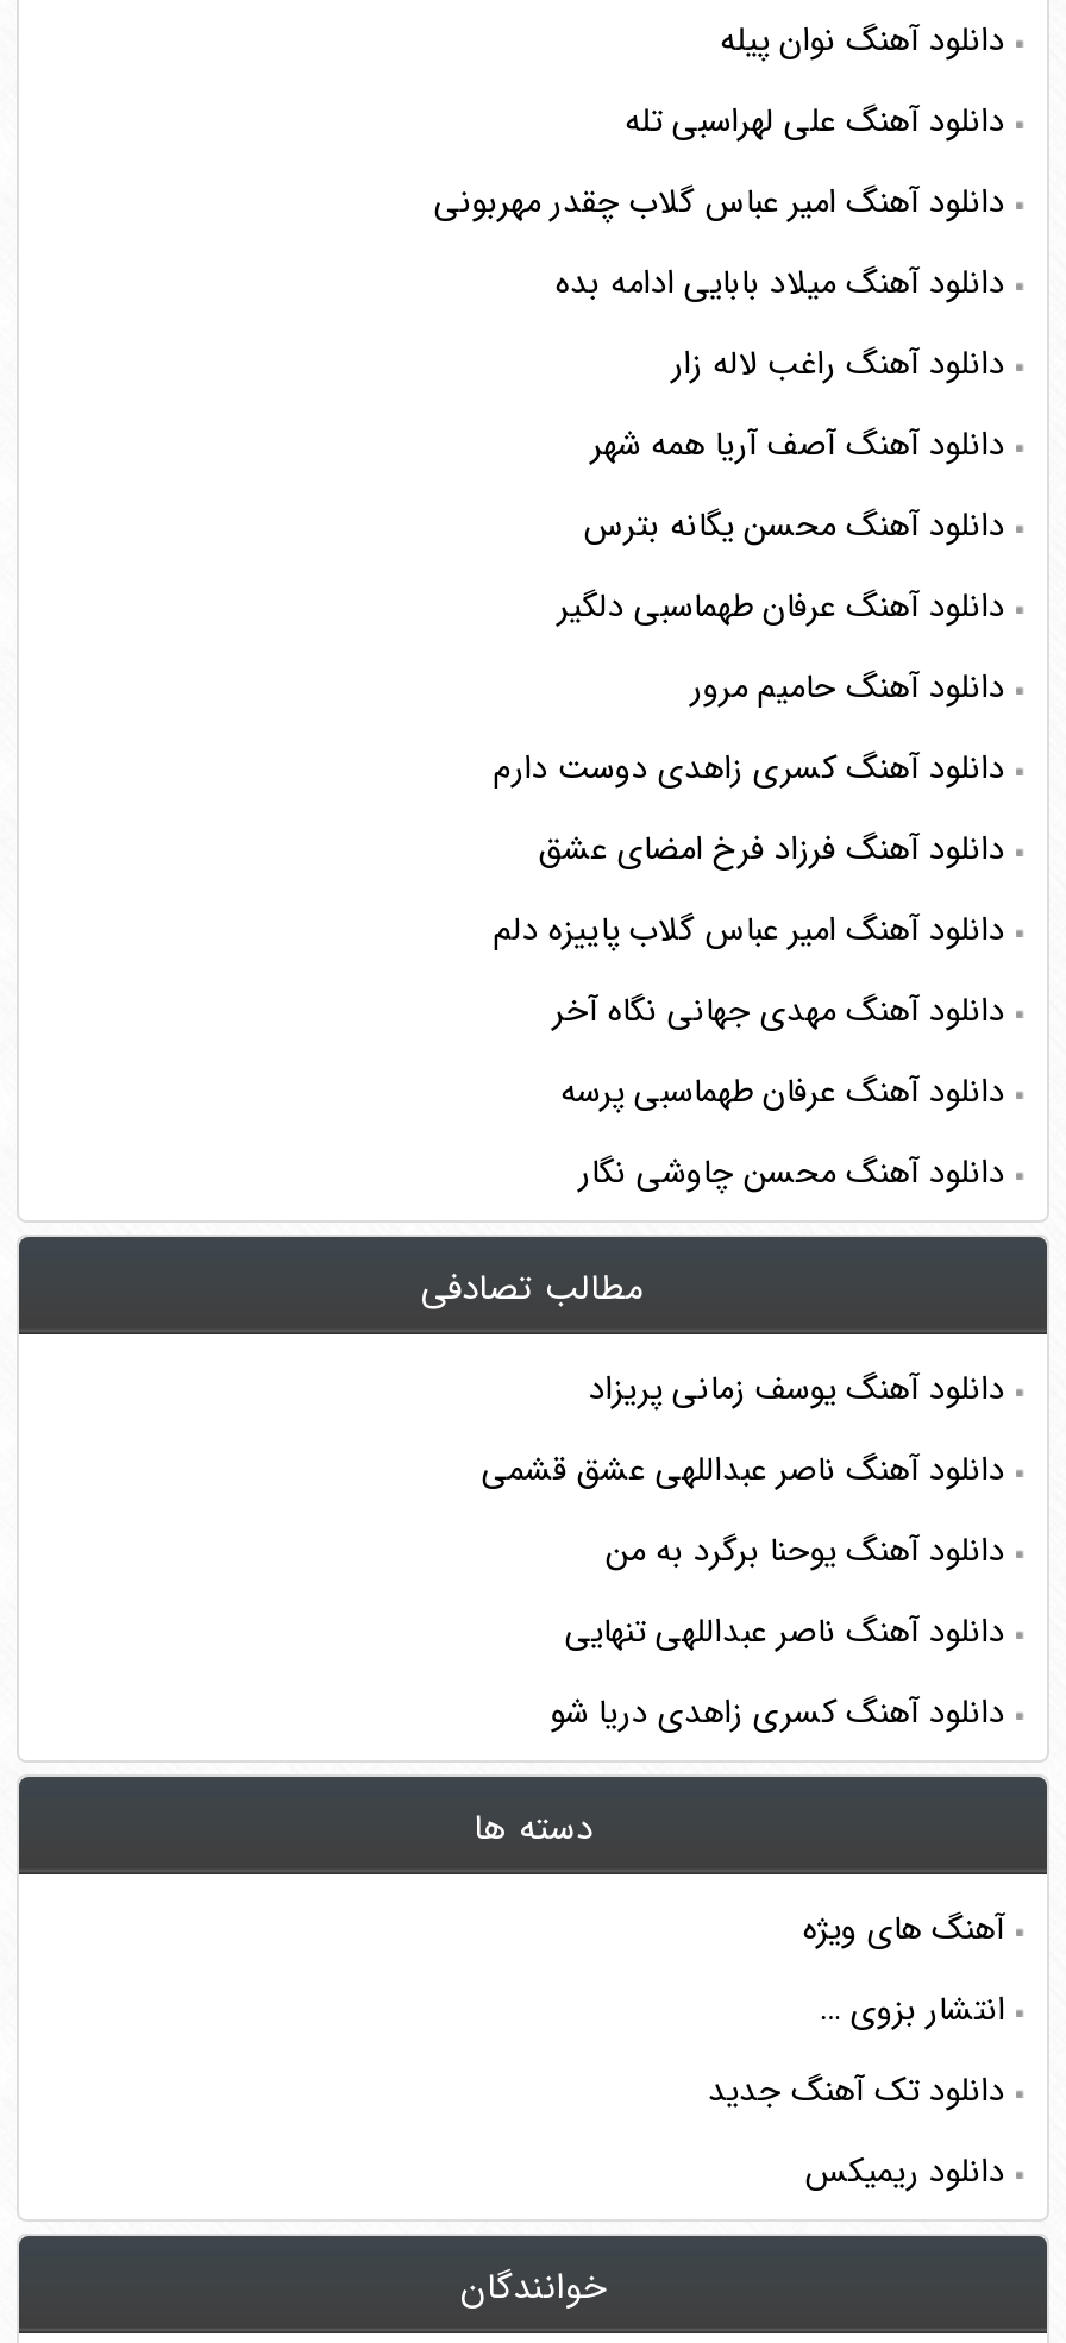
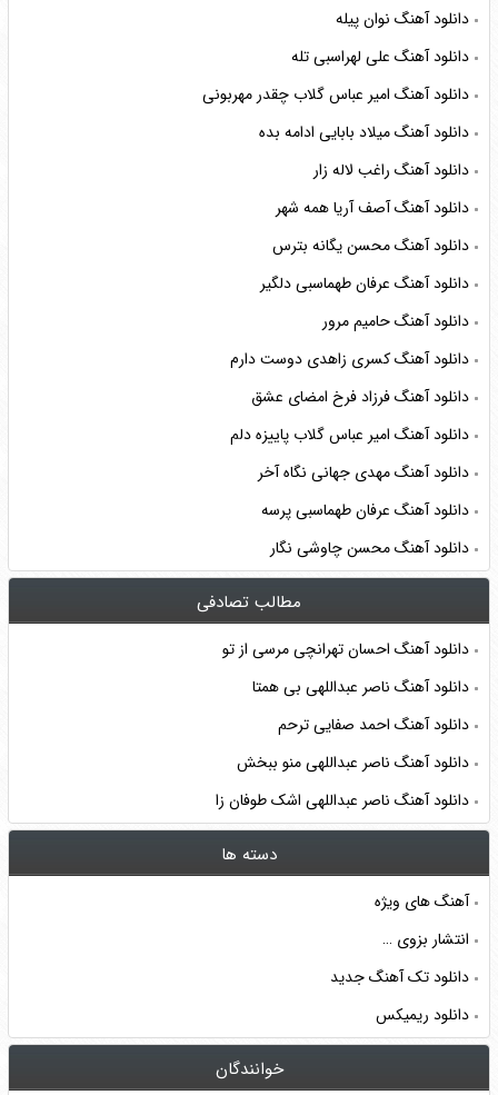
[588,1363,1005,1415] دانلود آهنگ یوسف زمانی پریزاد -> [223,637,469,661] دانلود آهنگ احسان تهرانچی مرسی از تو
[481,1444,1005,1496] دانلود آهنگ ناصر عبداللهی عشق قشمی -> [253,675,469,699] دانلود آهنگ ناصر عبداللهی بی همتا
[605,1525,1005,1577] دانلود آهنگ یوحنا برگرد به من -> [278,713,469,737] دانلود آهنگ احمد صفایی ترحم
[565,1606,1005,1658] دانلود آهنگ ناصر عبداللهی تنهایی -> [237,750,469,775] دانلود آهنگ ناصر عبداللهی منو ببخش
[550,1686,1005,1739] دانلود آهنگ کسری زاهدی دریا شو -> [216,788,469,813] دانلود آهنگ ناصر عبداللهی اشک طوفان زا

